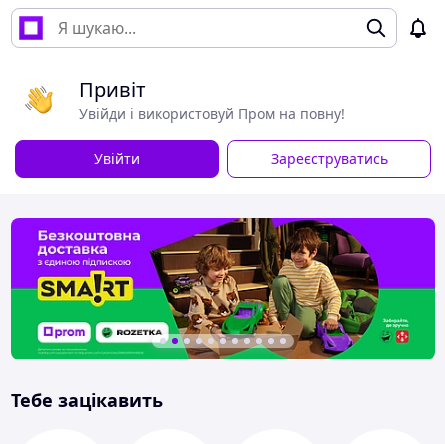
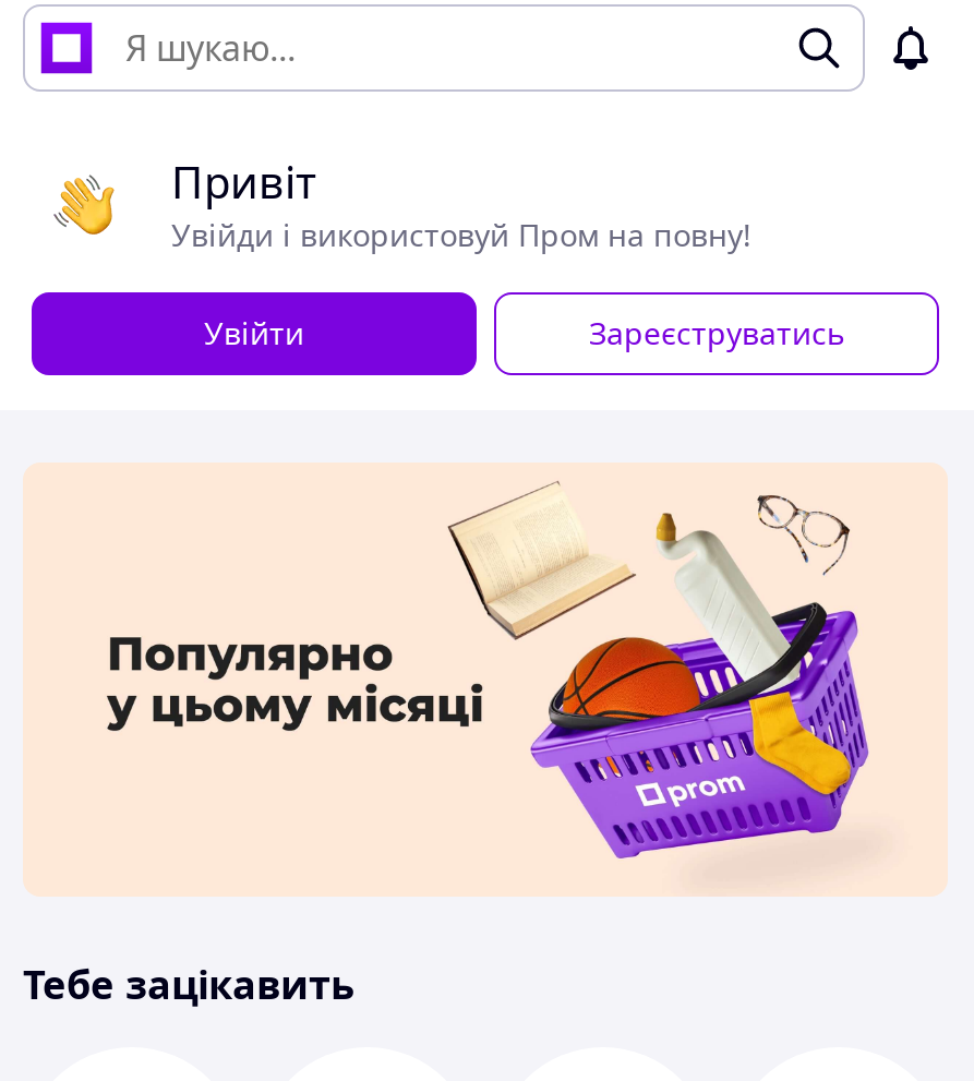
[10,217,436,360] [image] -> [23,463,948,894] [image]

